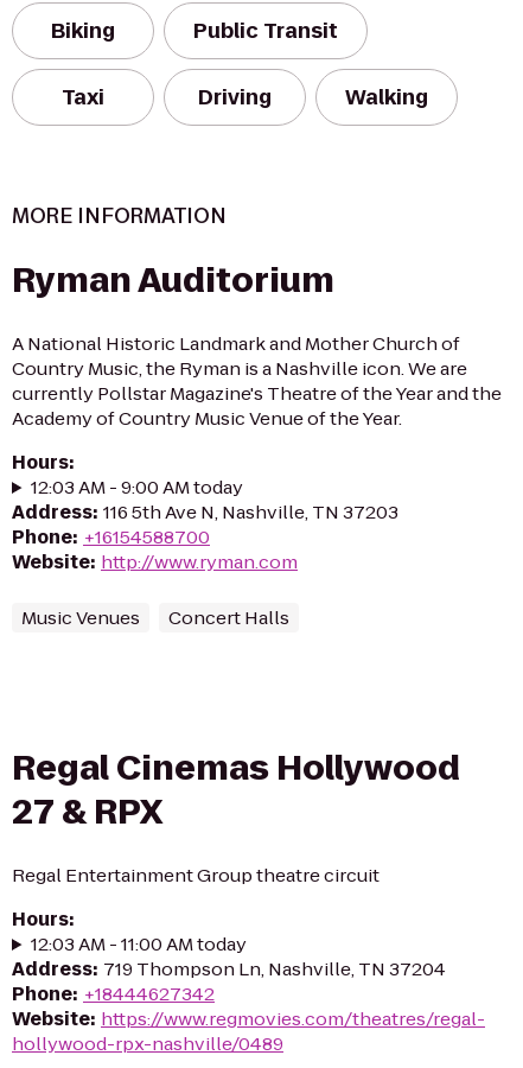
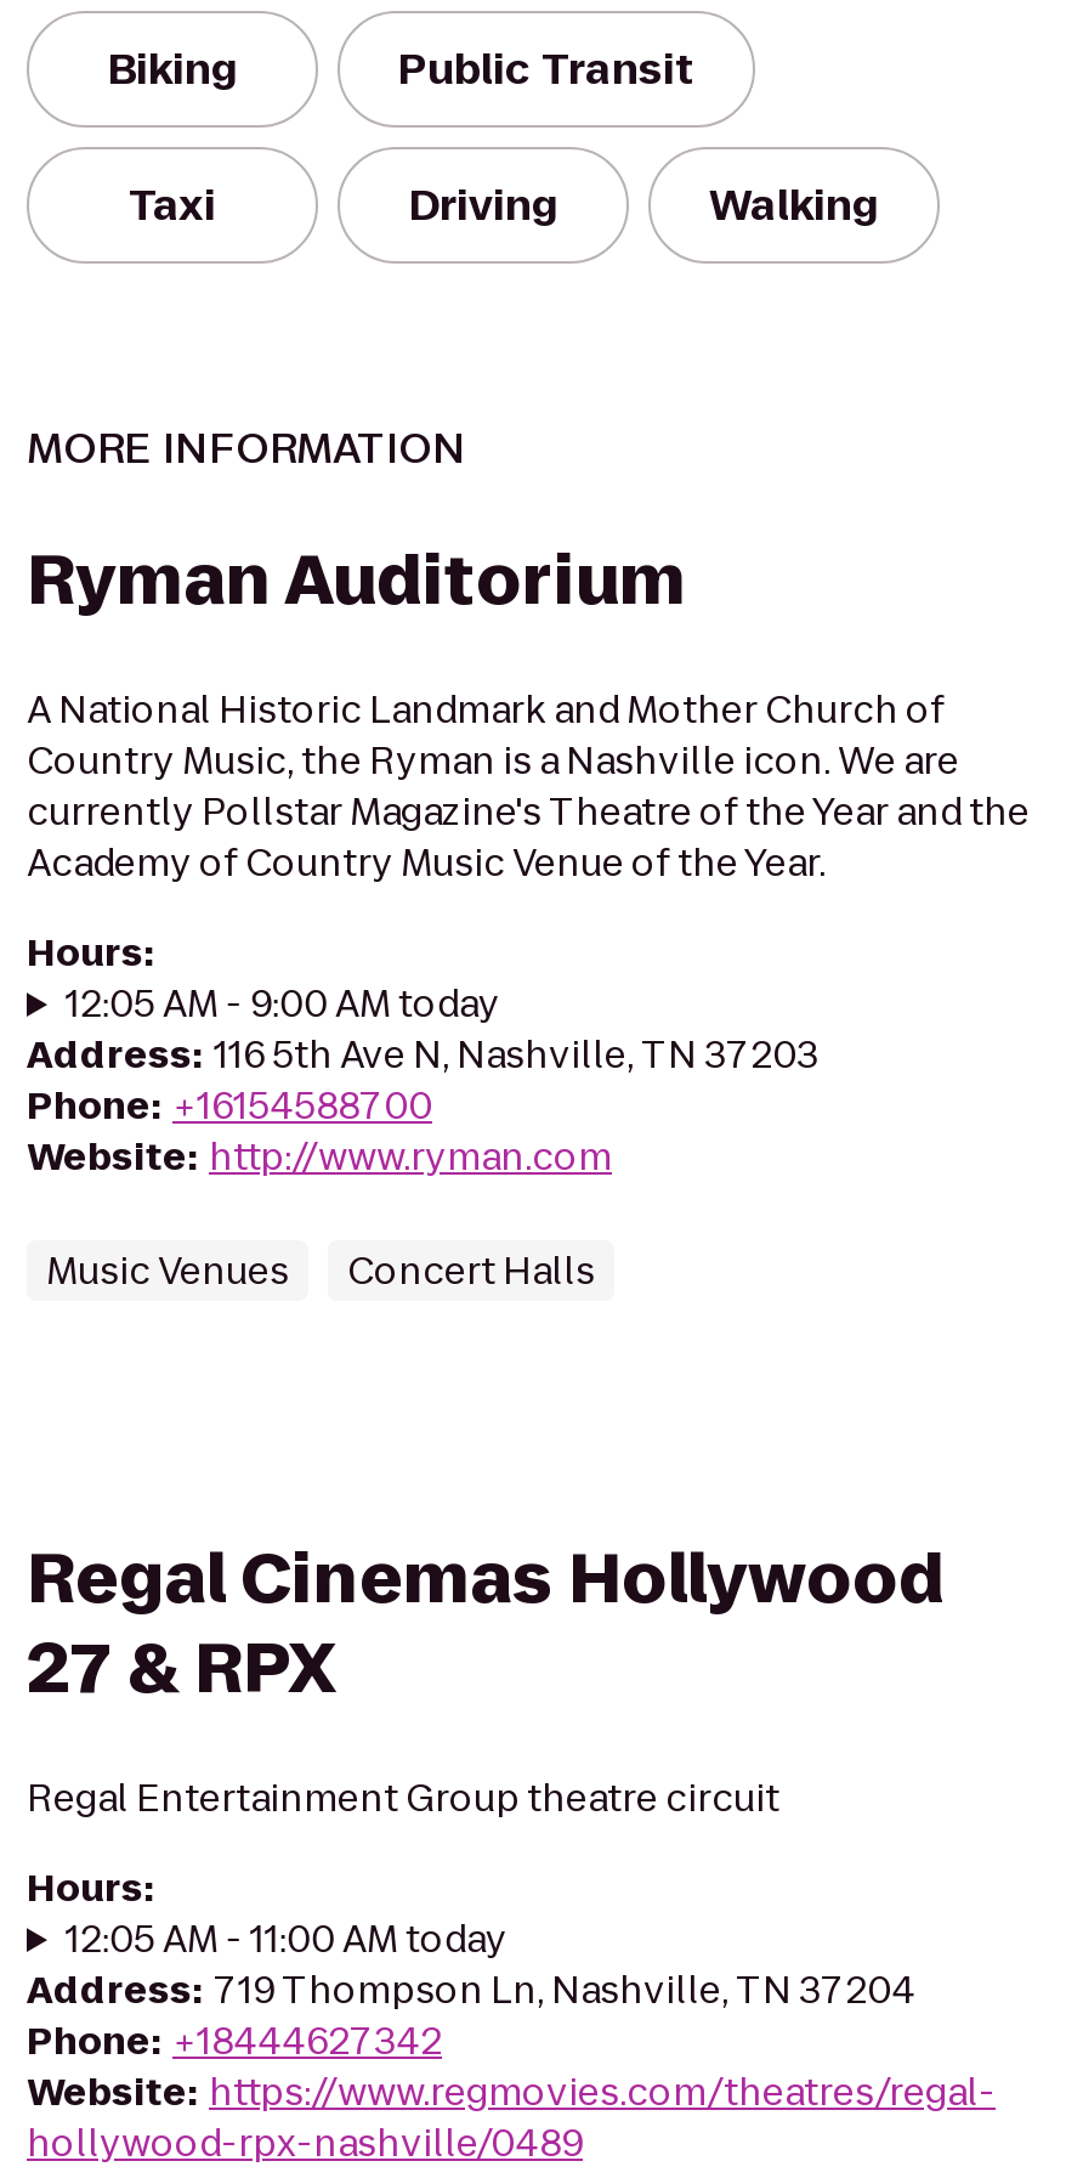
[31,475,243,500] 12:03 AM - 9:00 AM today -> [65,978,500,1029] 12:05 AM - 9:00 AM today
[31,932,247,956] 12:03 AM - 11:00 AM today -> [65,1913,507,1964] 12:05 AM - 11:00 AM today

